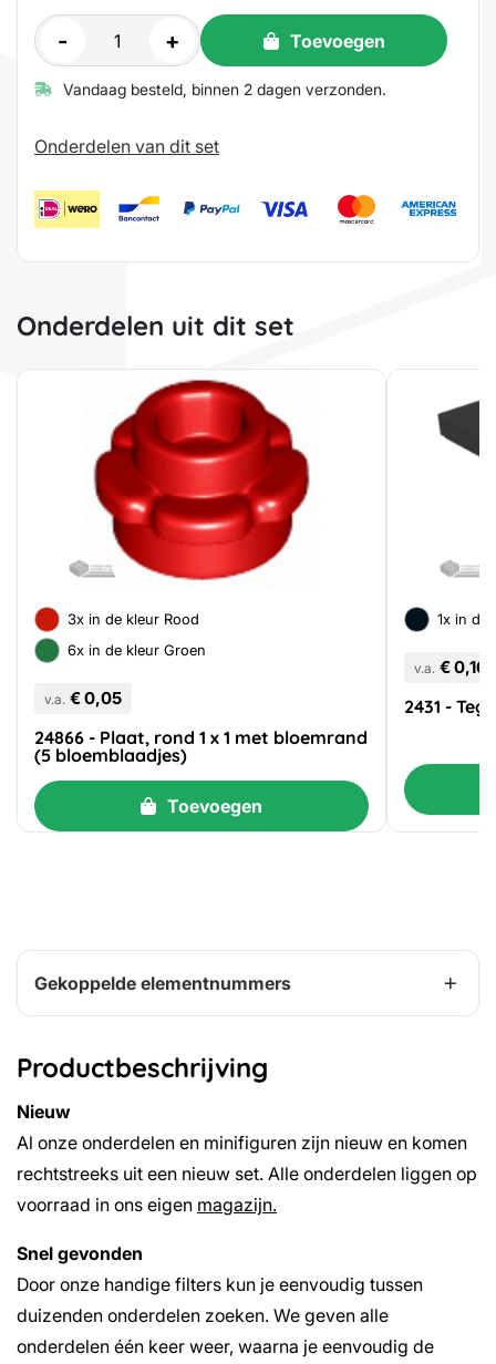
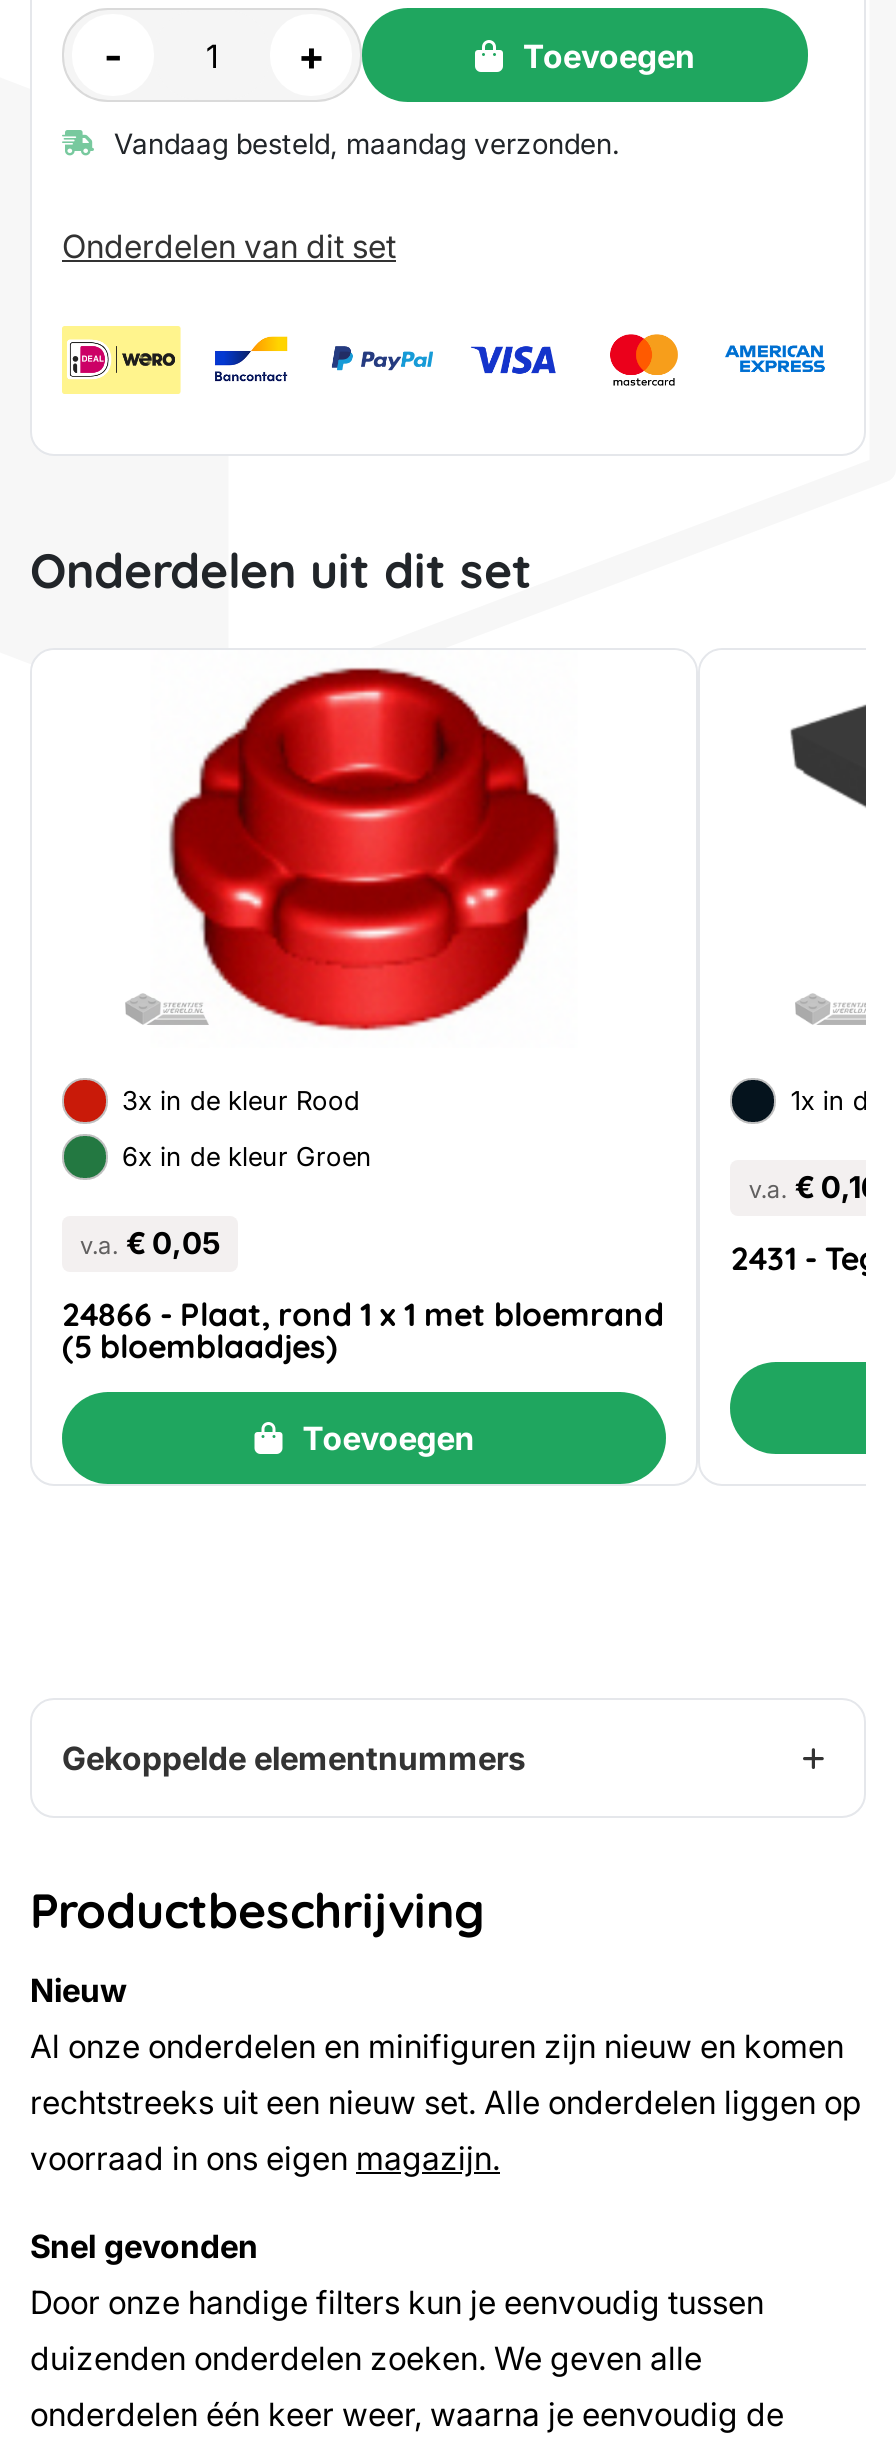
[63,80,386,99] Vandaag besteld, binnen 2 dagen verzonden. -> [114,126,620,160] Vandaag besteld, maandag verzonden.

